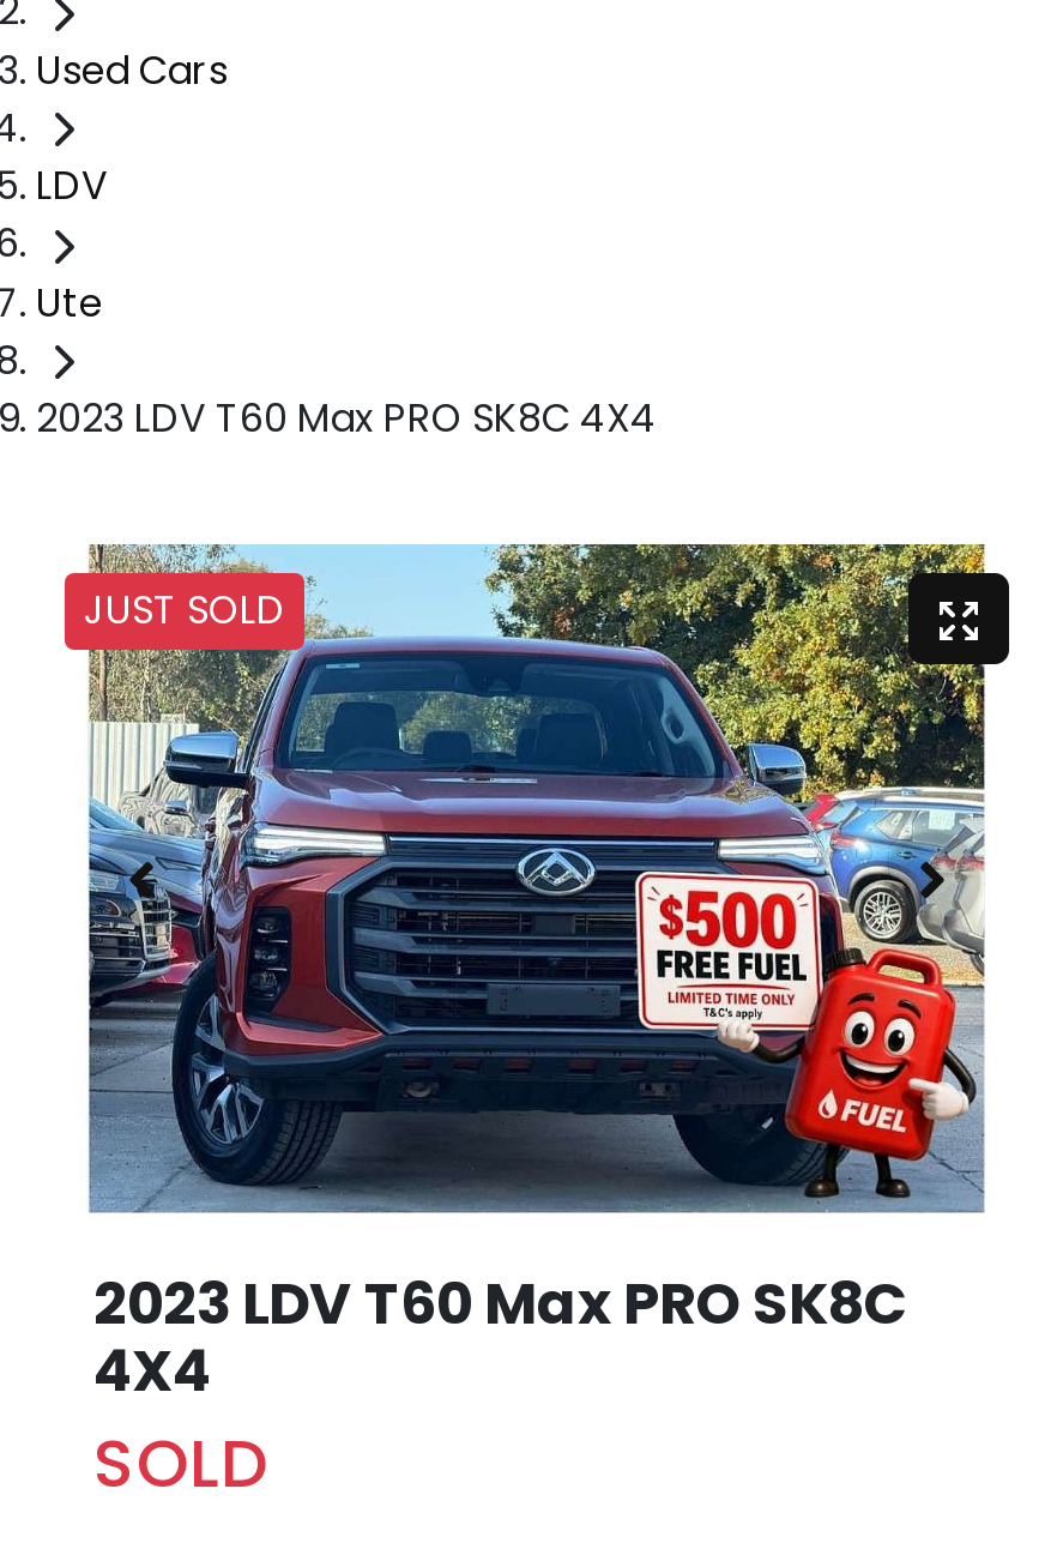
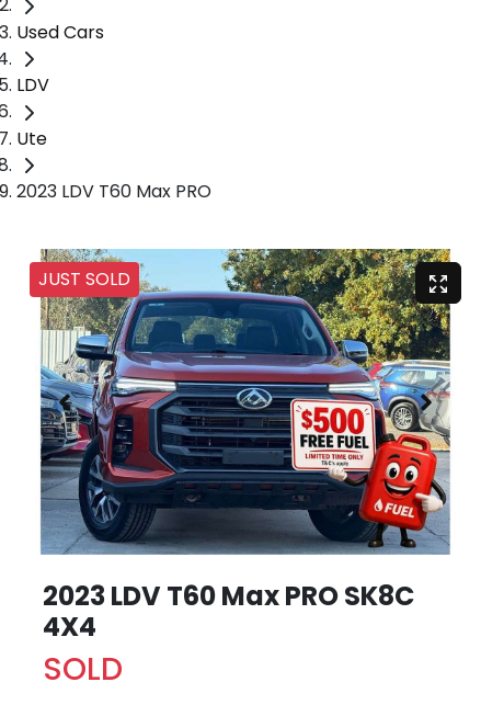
[36,392,657,447] 2023 LDV T60 Max PRO SK8C 4X4 -> [16,179,211,204] 2023 LDV T60 Max PRO

